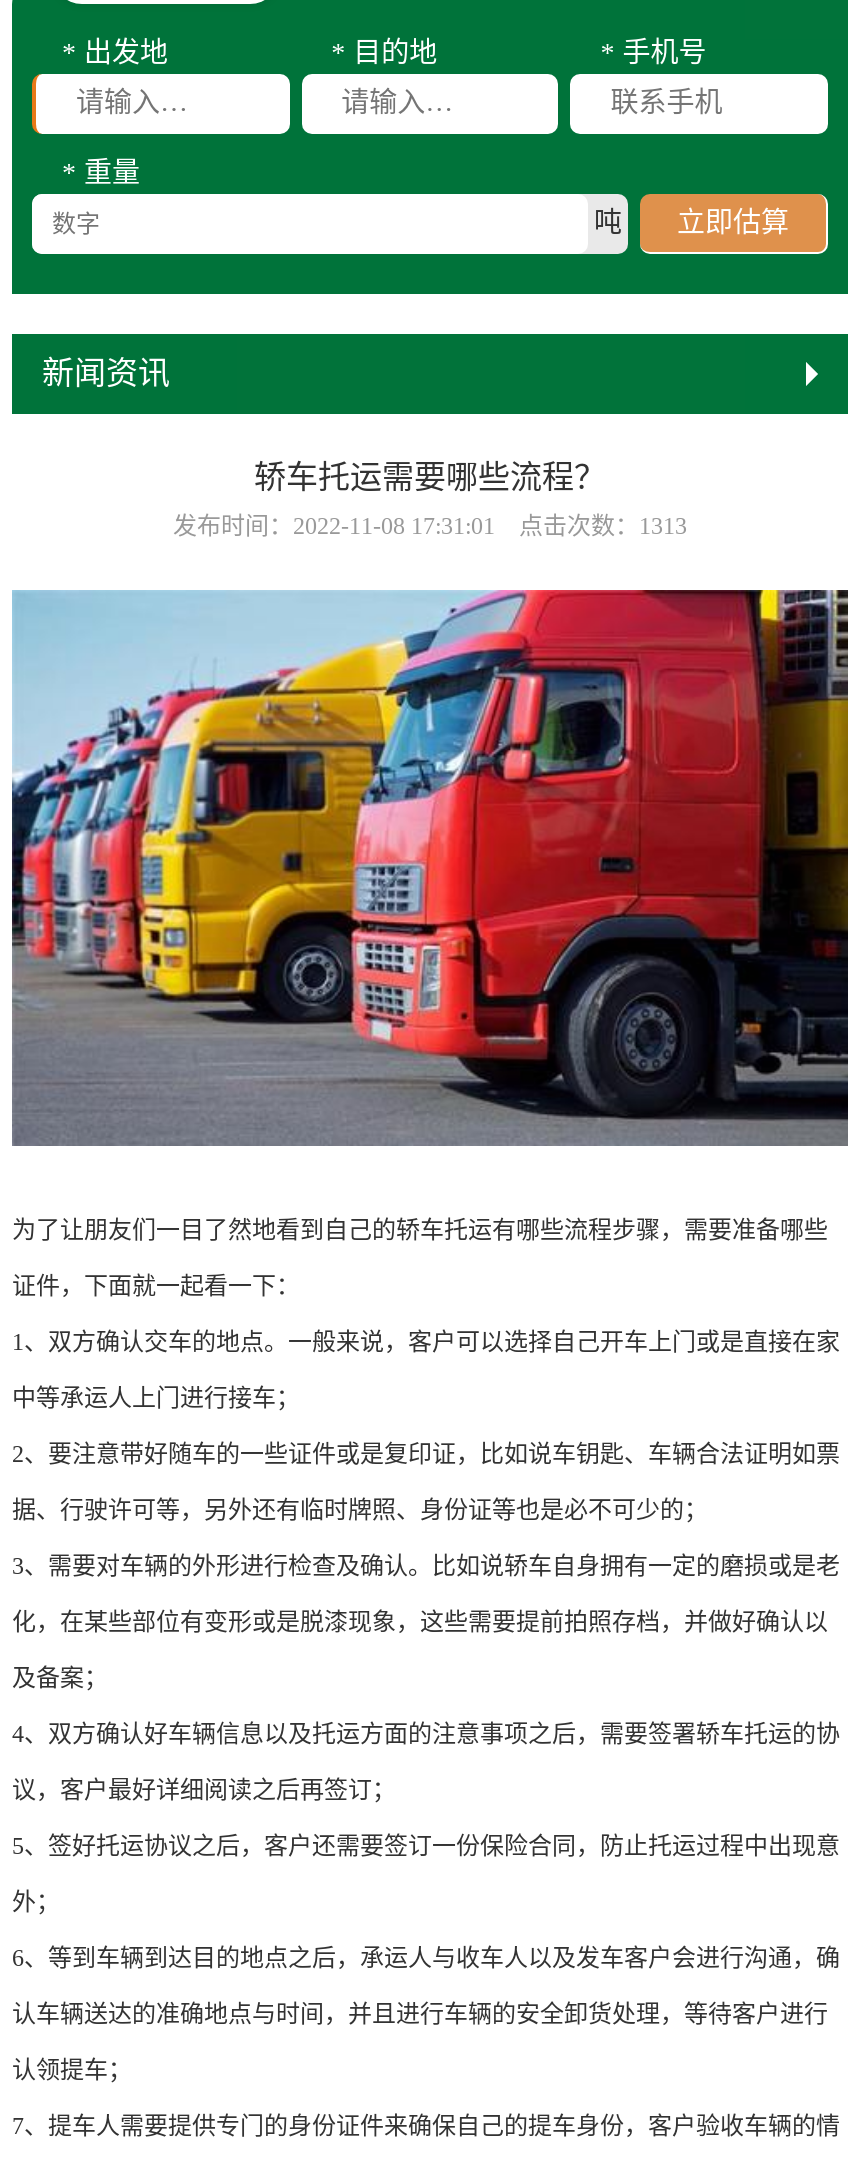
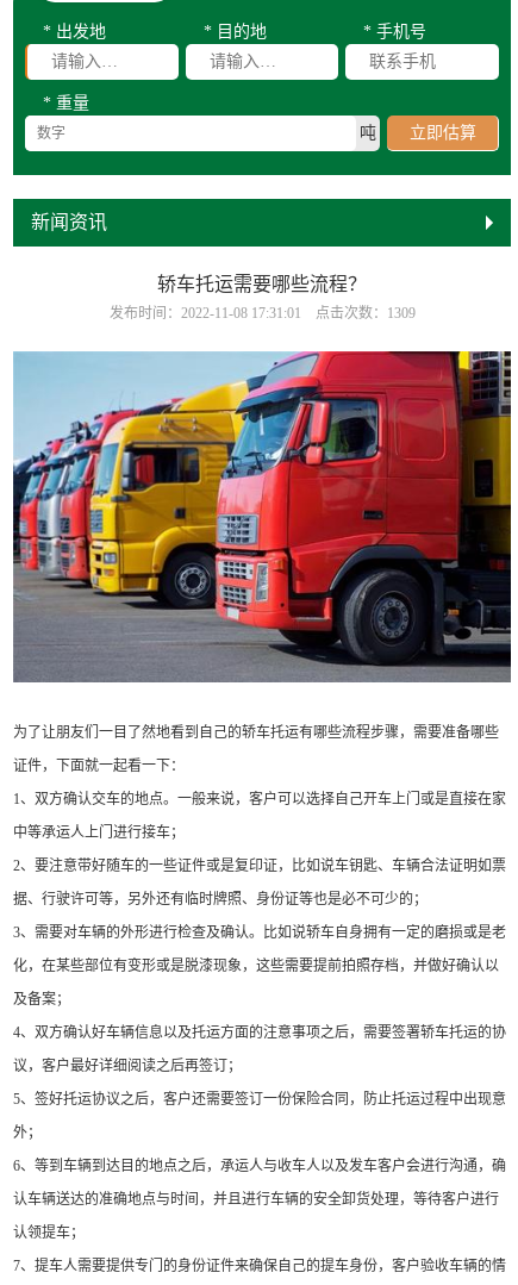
[173,511,687,539] 发布时间：2022-11-08 17:31:01 点击次数：1313 -> [109,304,415,321] 发布时间：2022-11-08 17:31:01 点击次数：1309

